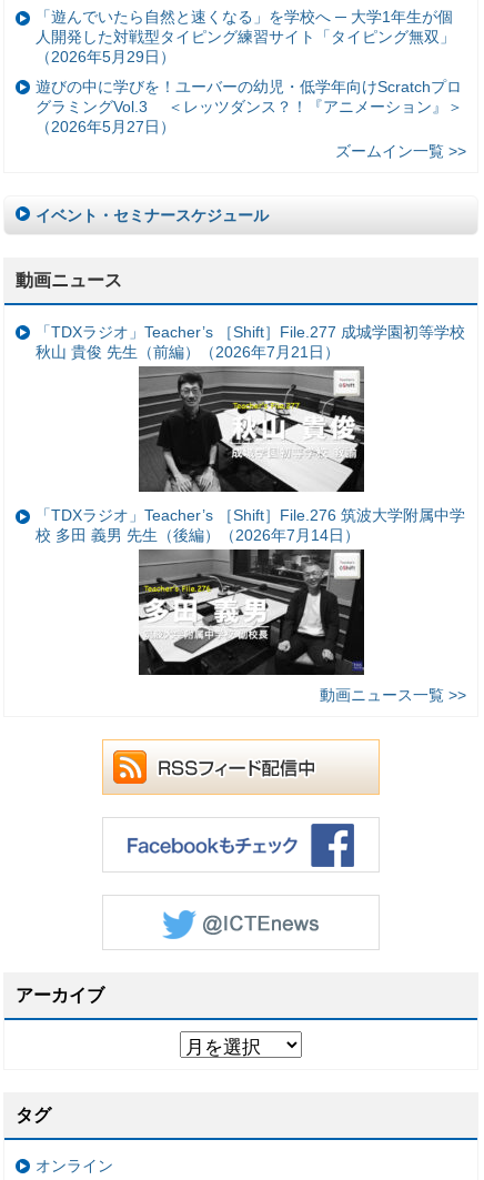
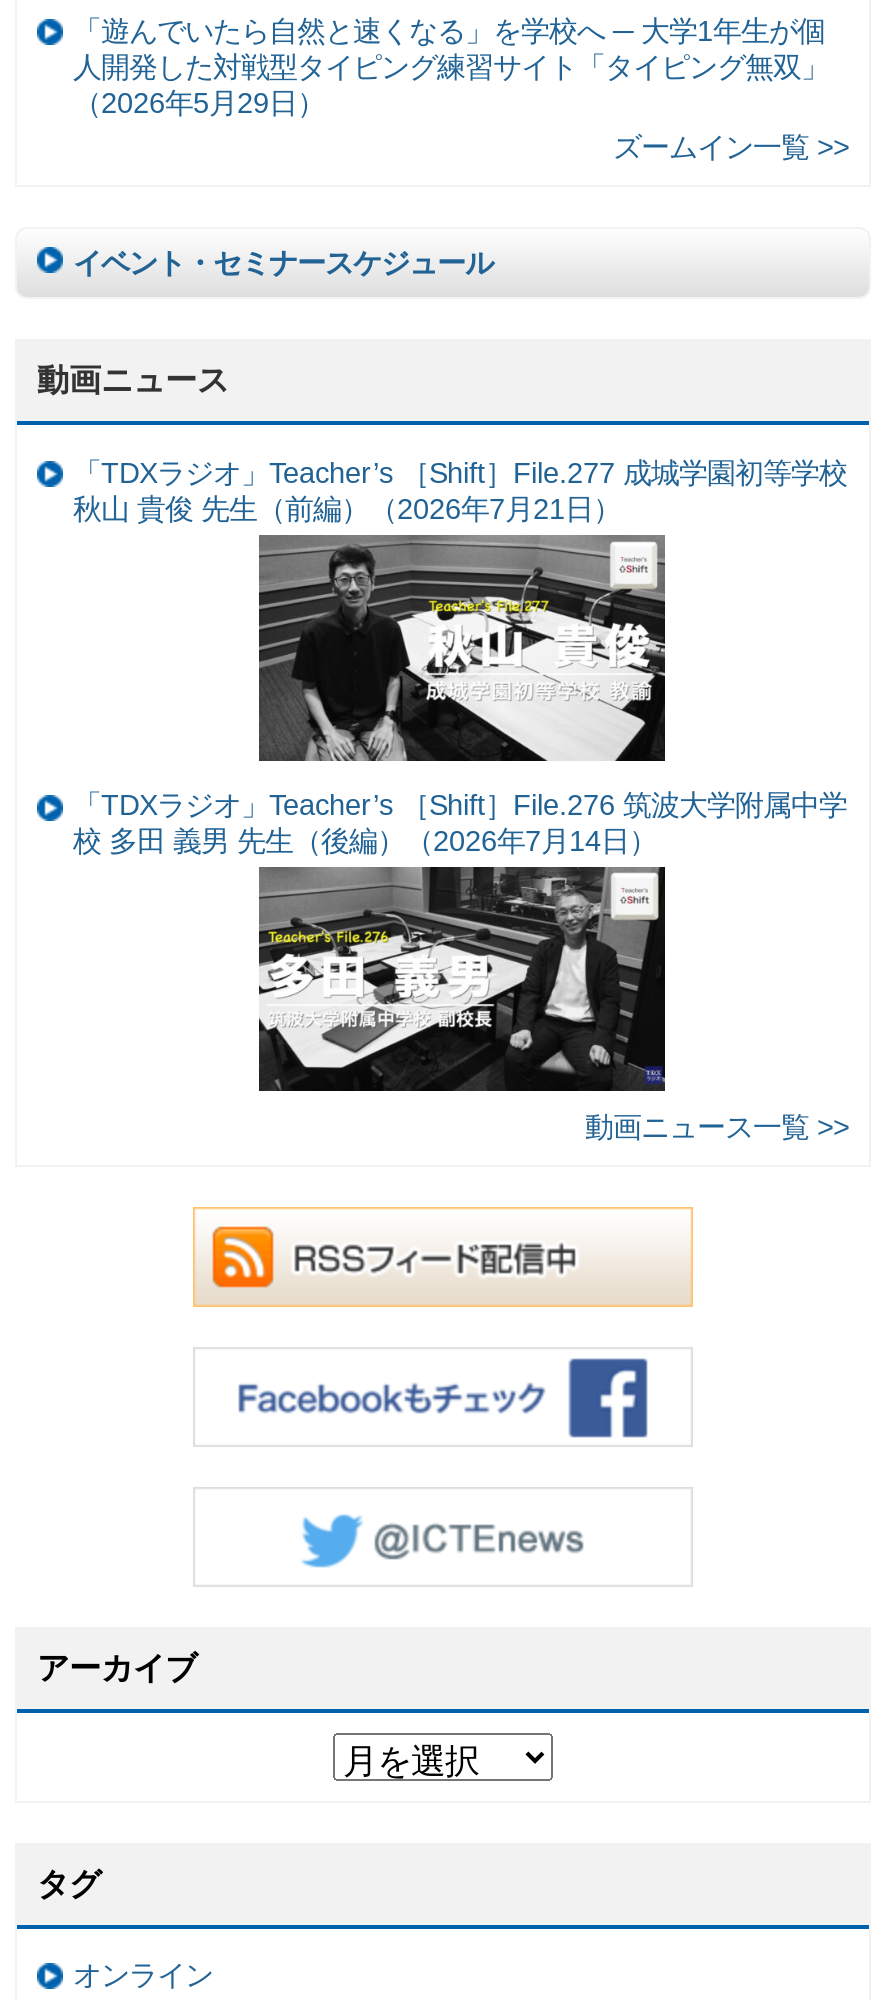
[36,78,463,135] 遊びの中に学びを！ユーバーの幼児・低学年向けScratchプロ | グラミングVol.3 ＜レッツダンス？！『アニメーション』＞ | （2026年5月27日） -> none

